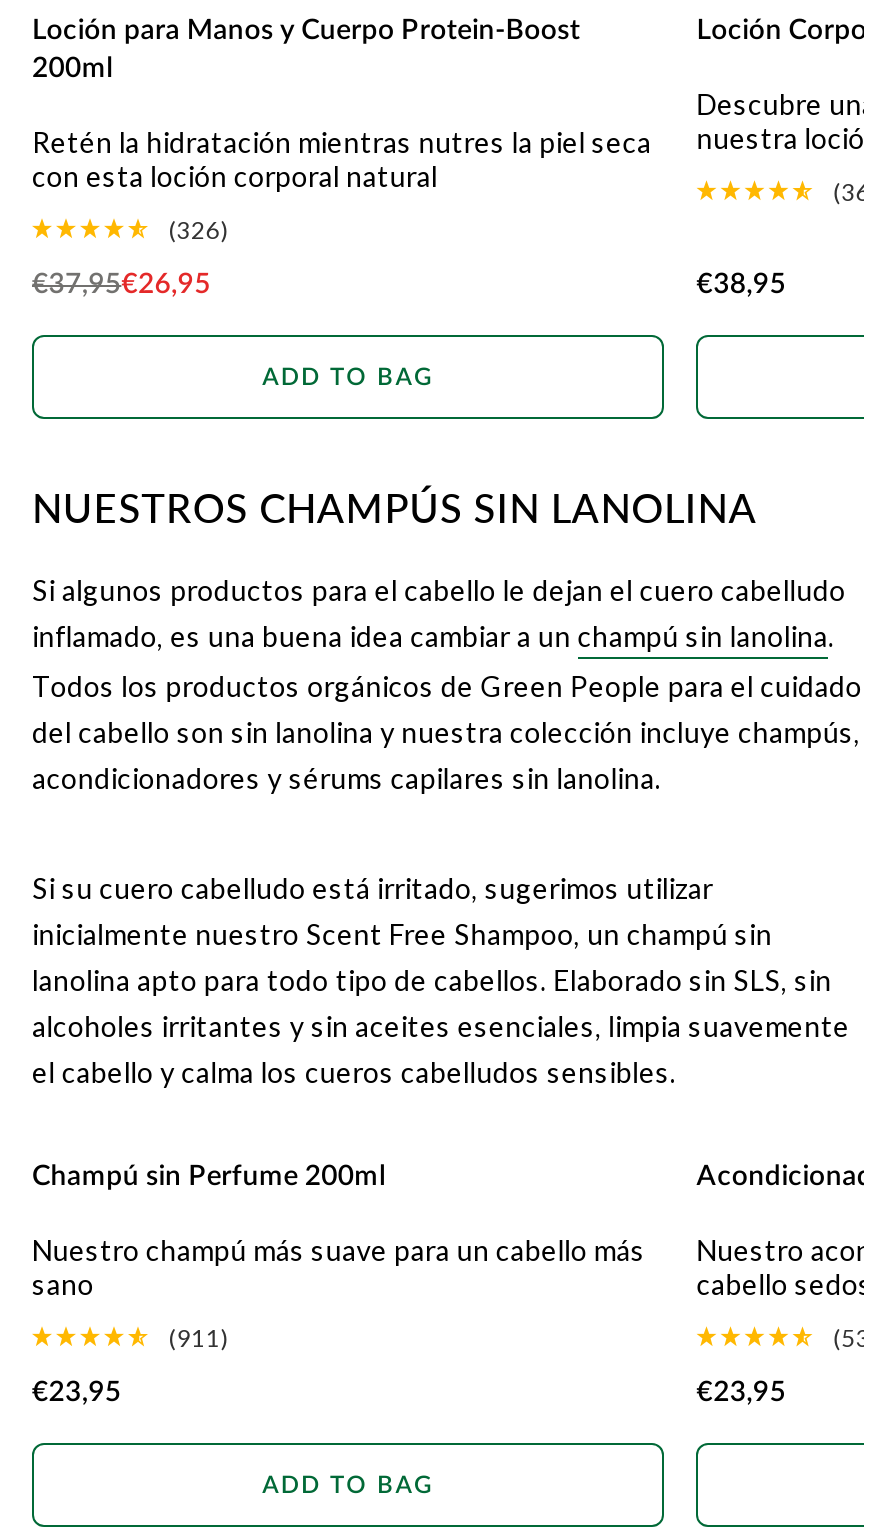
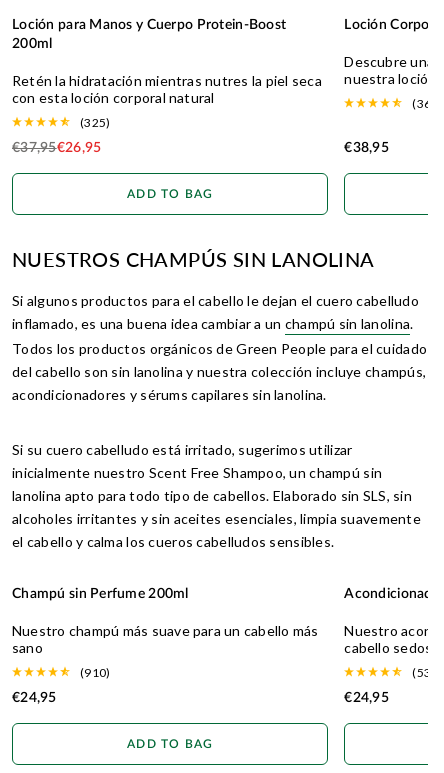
[168,215,229,245] (326) -> [80,115,110,130] (325)
[168,1323,229,1353] (911) -> [80,665,110,680] (910)
[32,1379,121,1407] €23,95 -> [12,691,57,705] €24,95
[697,1379,786,1407] €23,95 -> [344,691,389,705] €24,95

